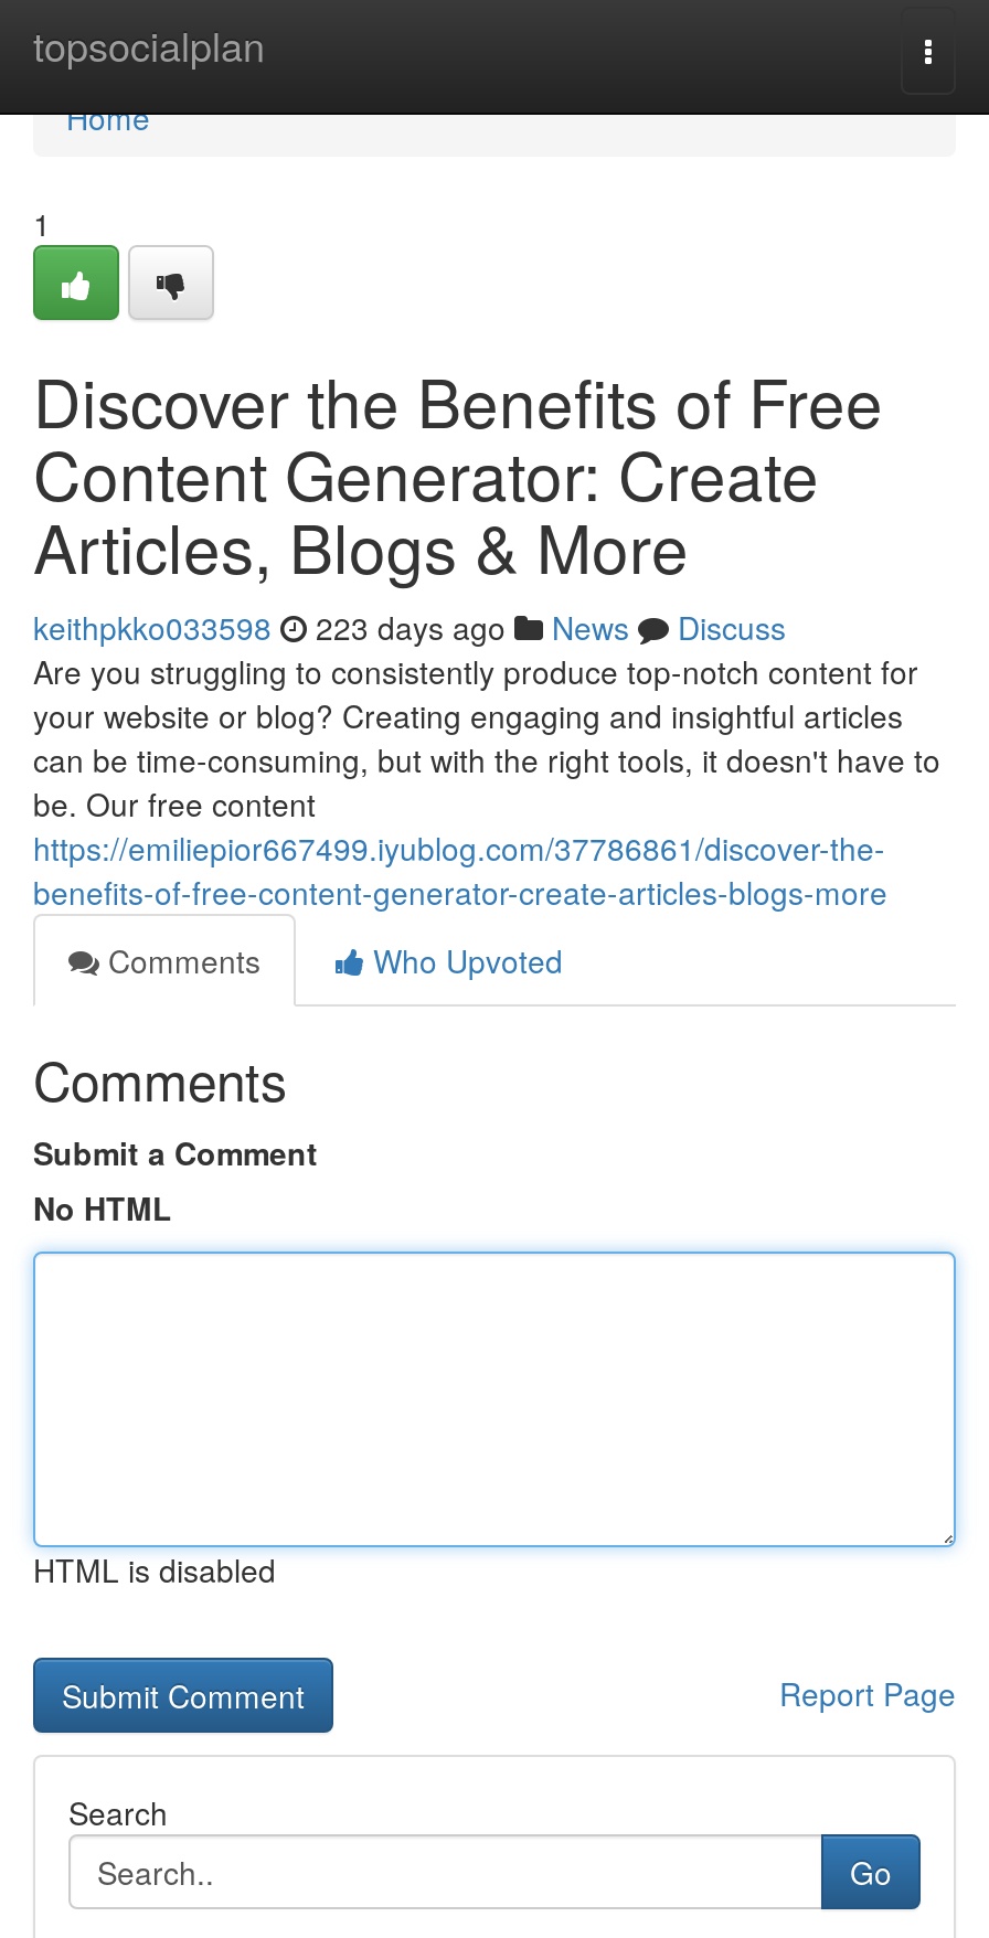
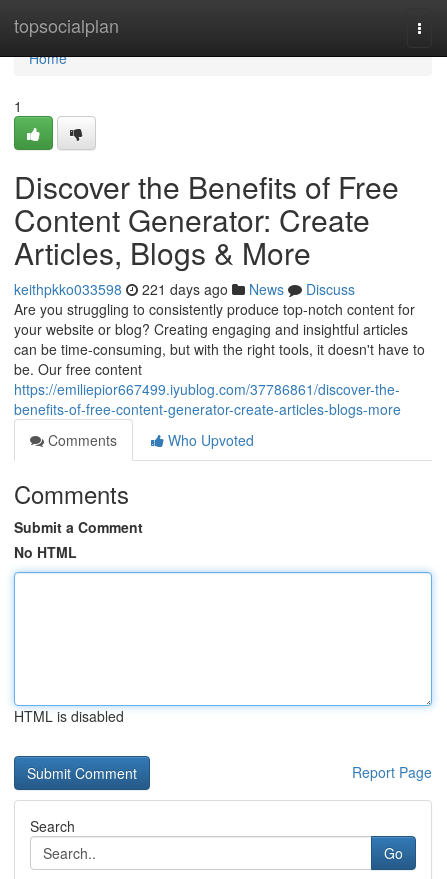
[33,605,786,649] keithpkko033598 223 days ago News Discuss -> [14,279,355,299] keithpkko033598 221 days ago News Discuss

